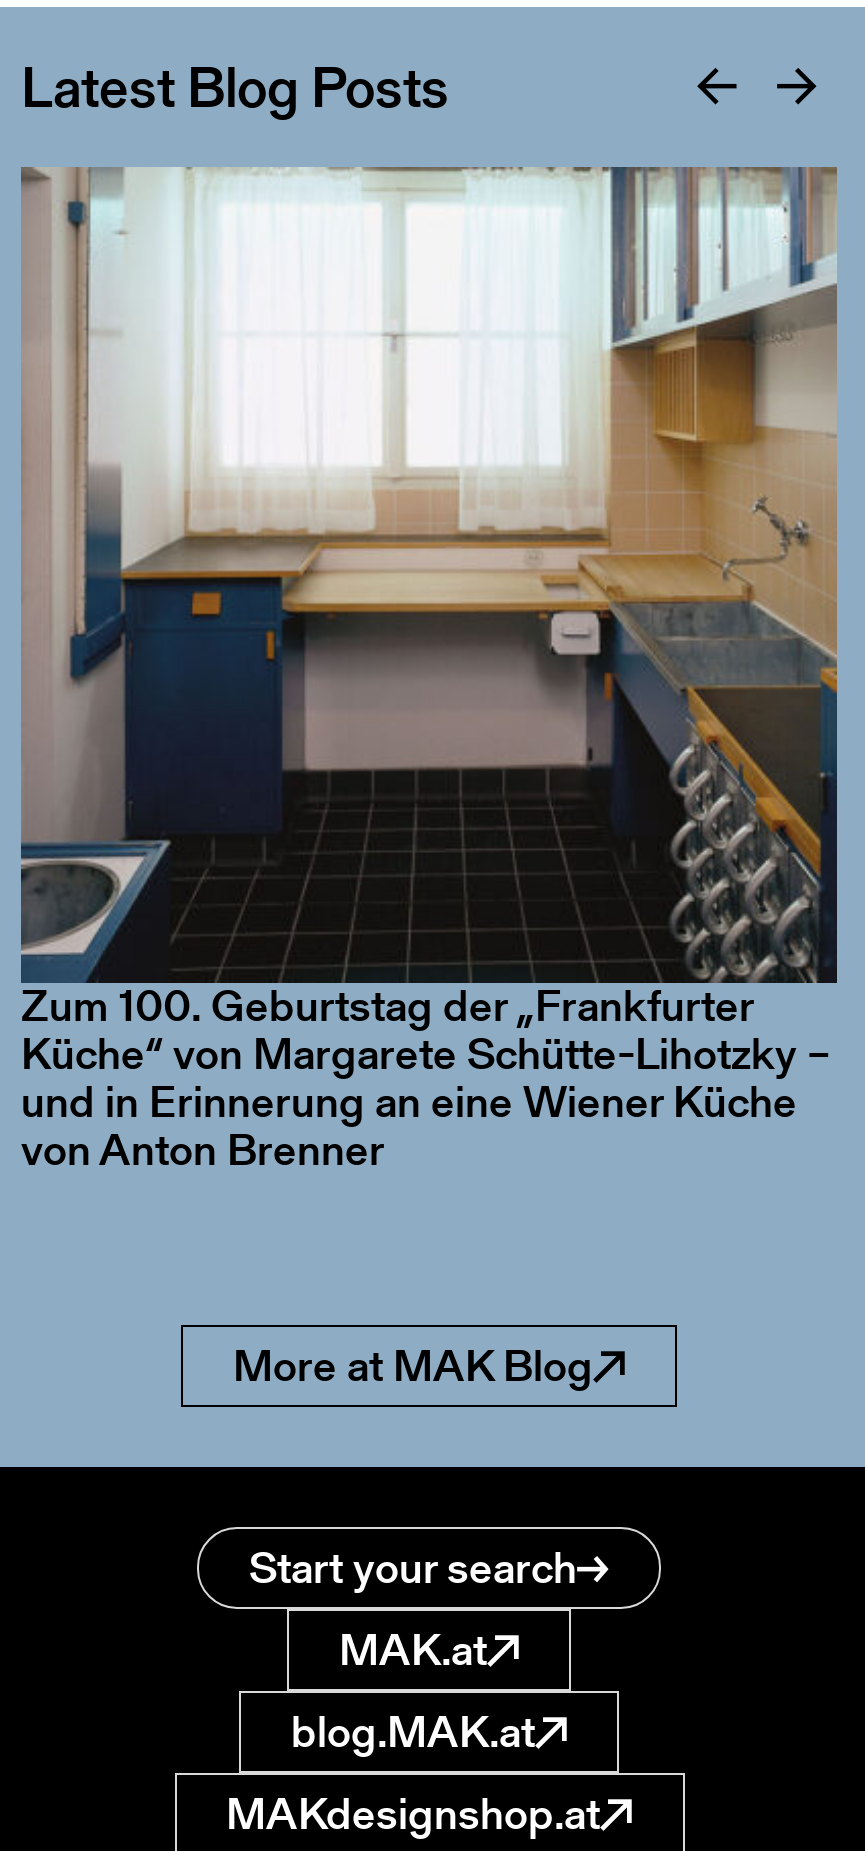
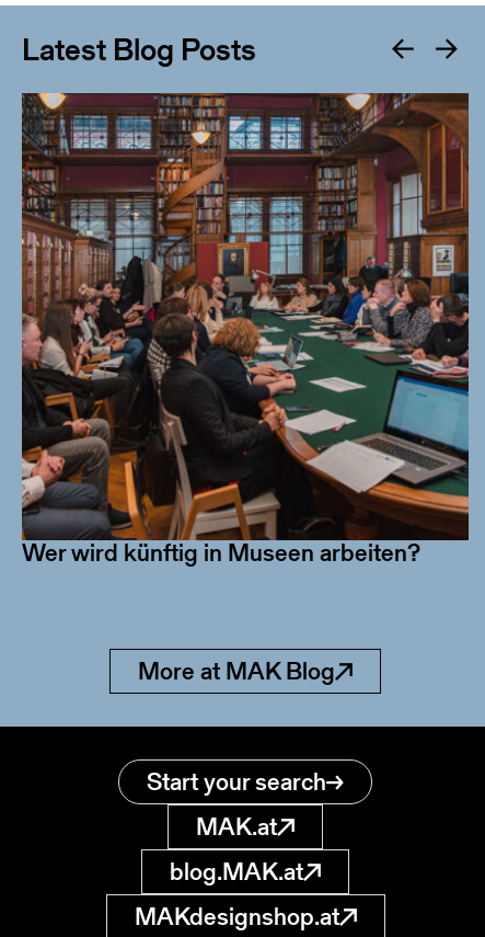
[21,167,839,977] [image] -> [21,92,470,476] [image]
[21,975,831,1181] Zum 100. Geburtstag der „Frankfurter | Küche“ von Margarete Schütte-Lihotzky – | und in Erinnerung an eine Wiener Küche | von Anton Brenner -> [22,536,420,570] Wer wird künftig in Museen arbeiten?

